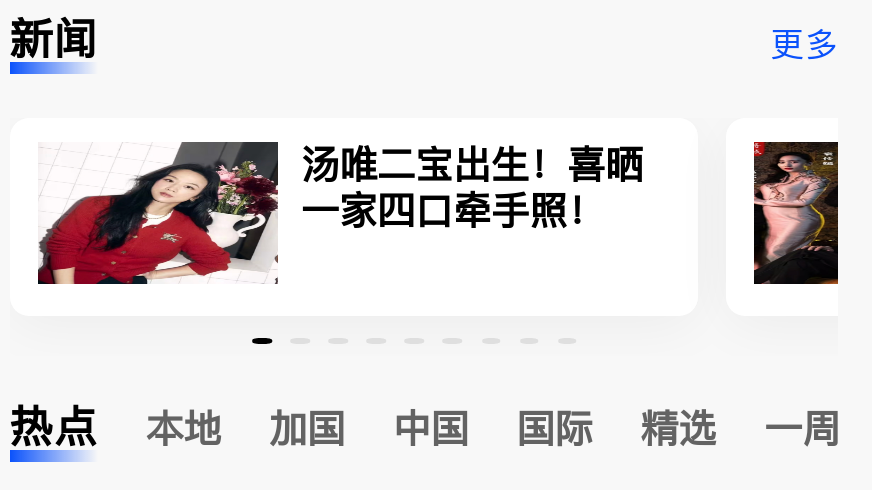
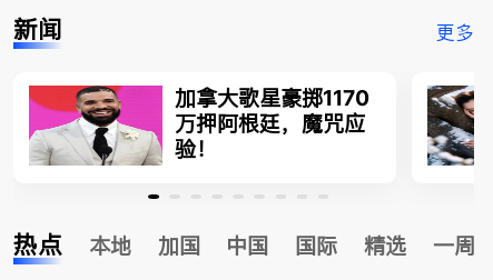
[36,139,643,286] [image] | 汤唯二宝出生！喜晒 | 一家四口牵手照！ -> [28,84,370,167] [image] | 加拿大歌星豪掷1170 | 万押阿根廷，魔咒应 | 验！
[752,140,840,286] [image] -> [426,84,475,167] [image]

